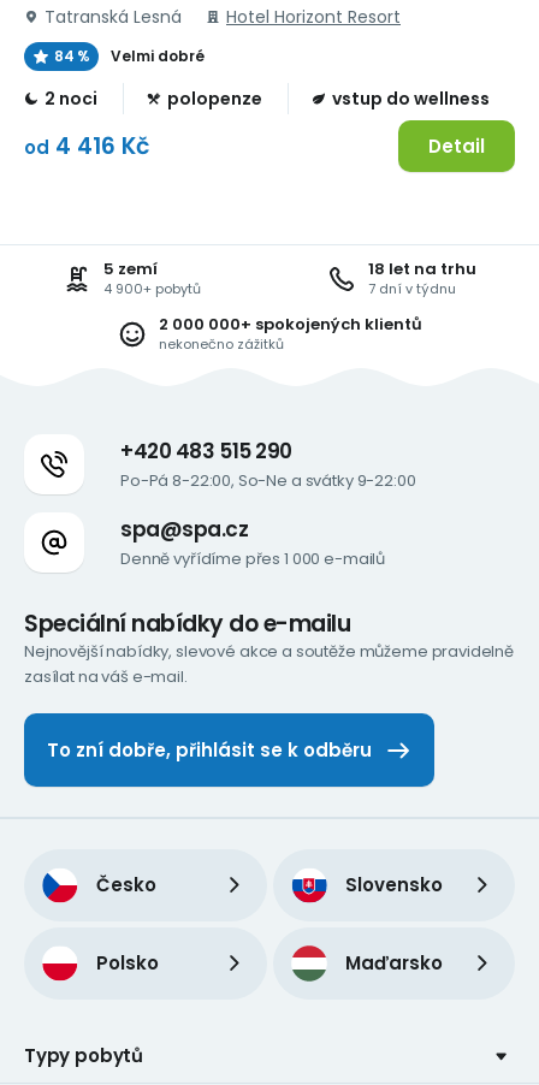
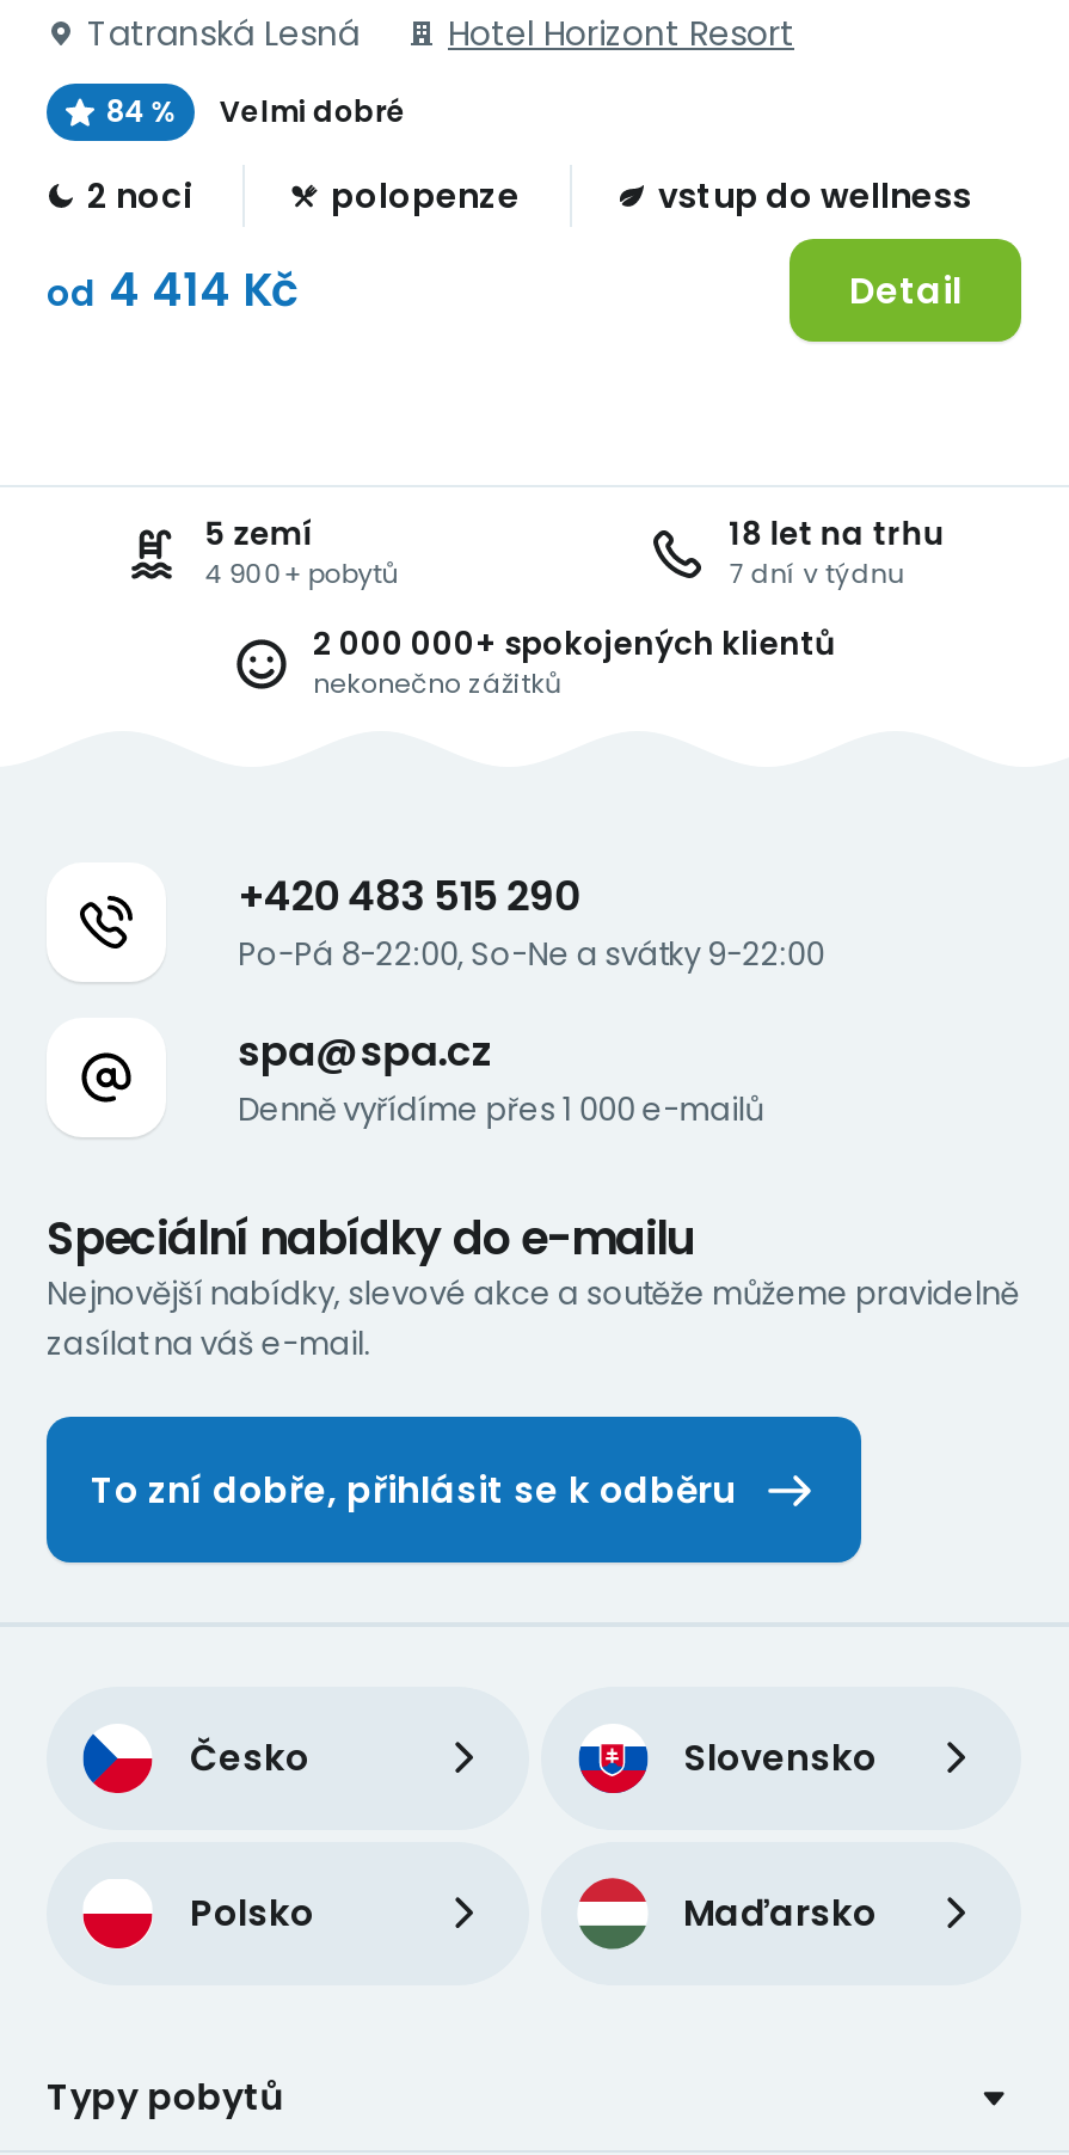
[24,129,149,162] od 4 416 Kč -> [47,257,297,321] od 4 414 Kč

